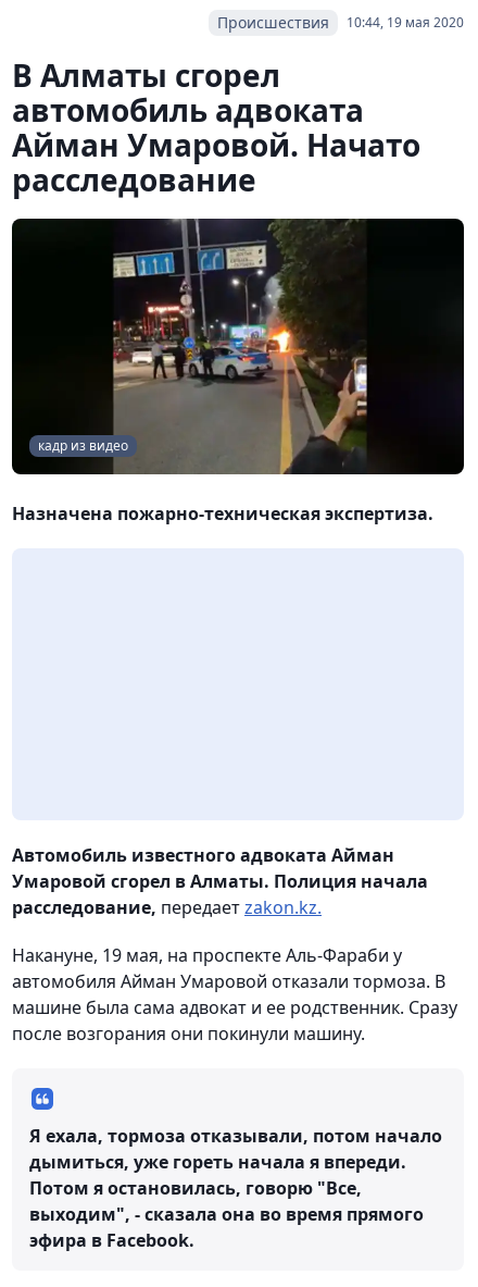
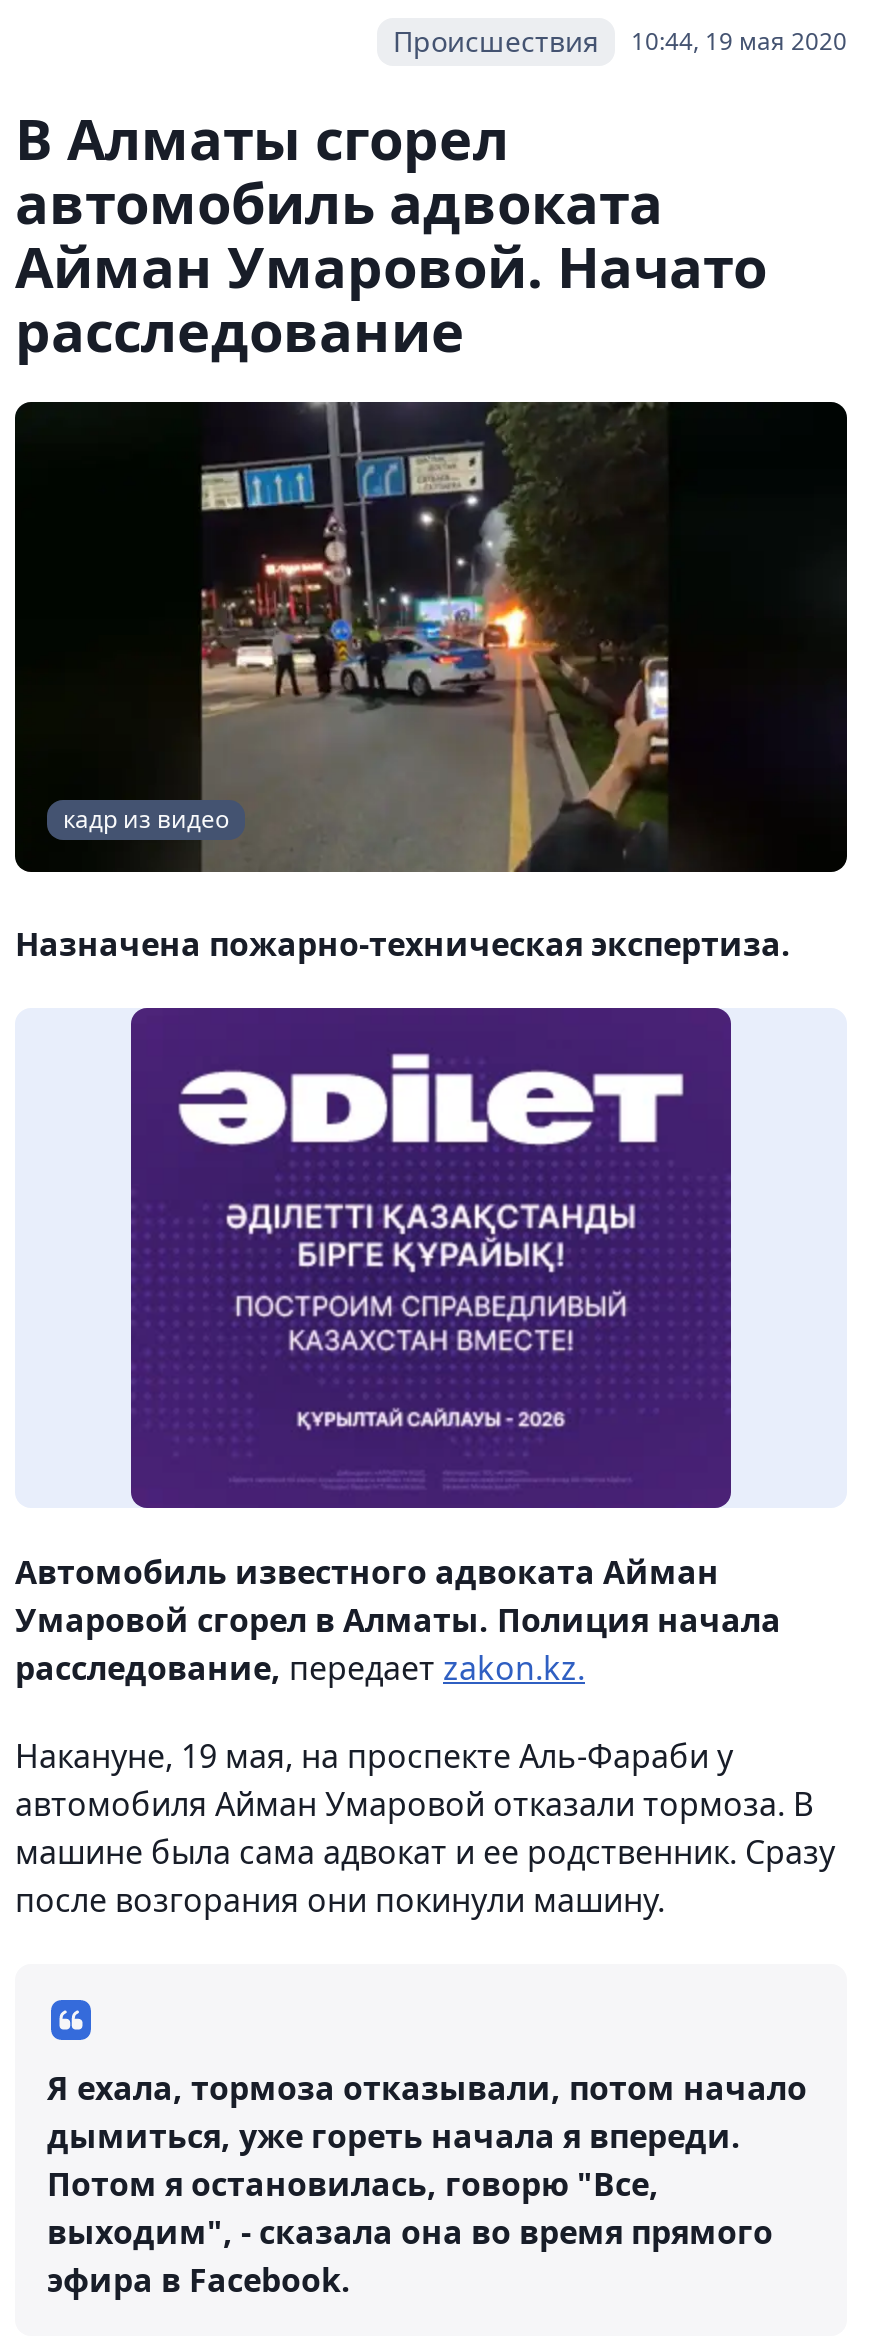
none -> [129,1006,733,1510] [image]

